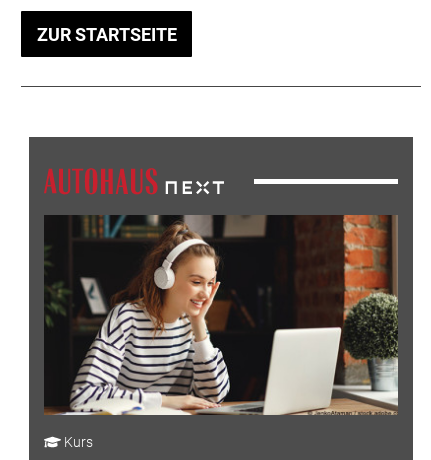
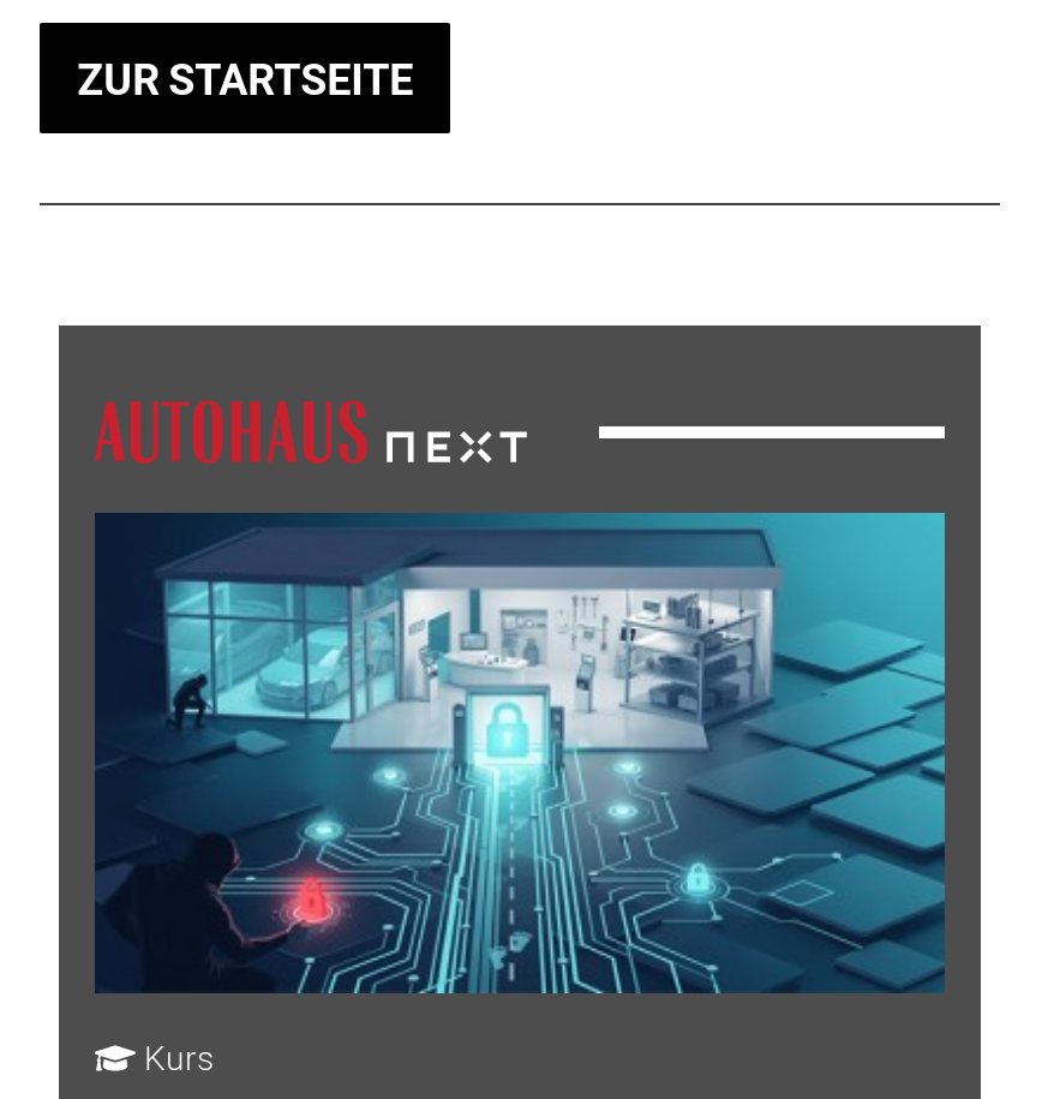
[44,214,399,416] [image] -> [95,510,947,993] [image]

